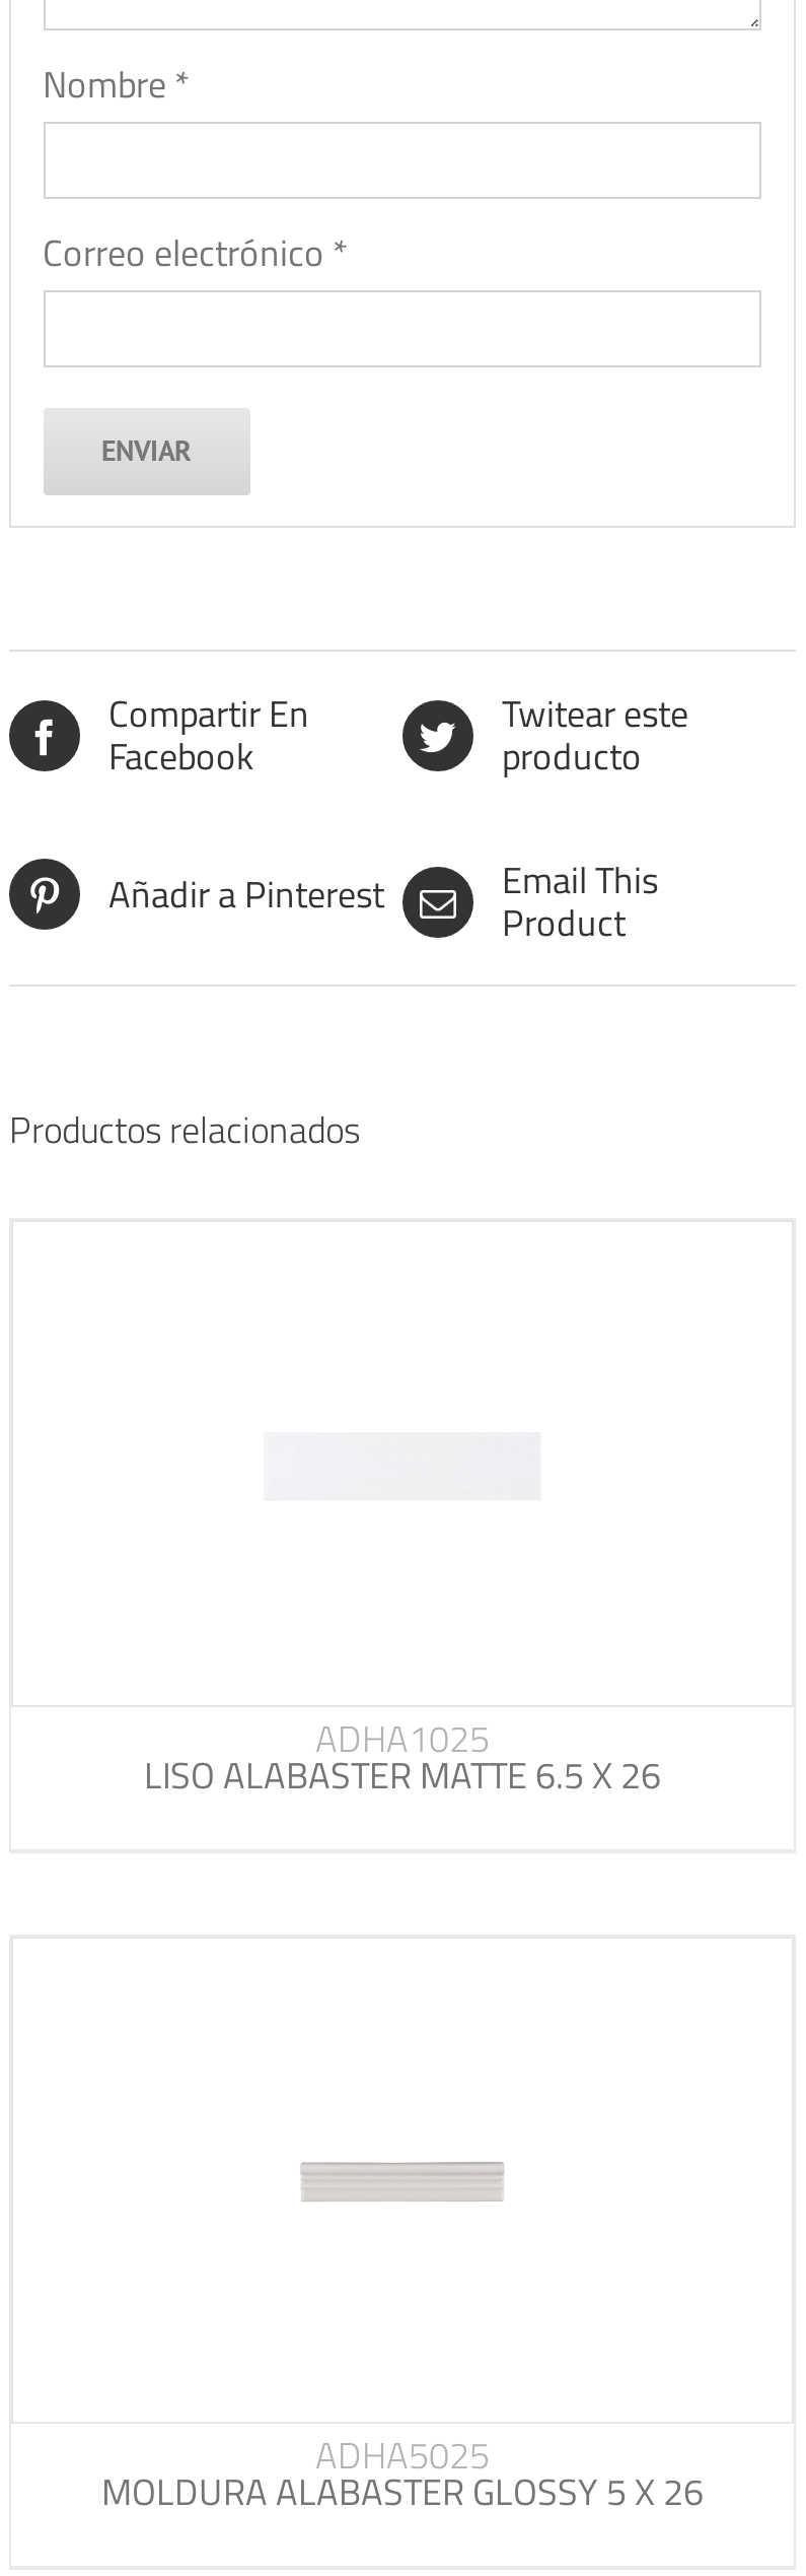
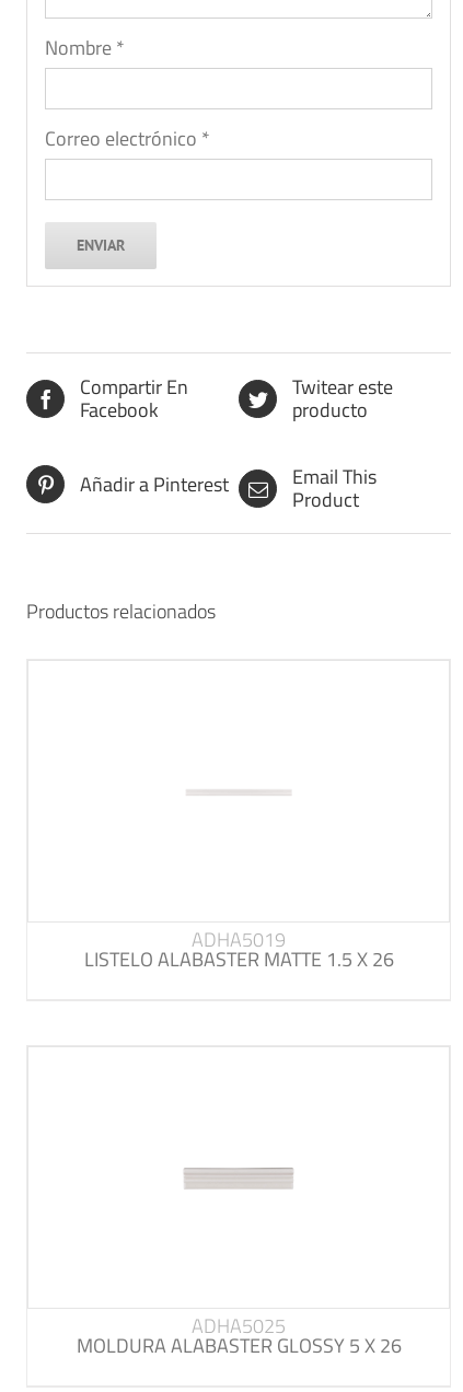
[144,1710,661,1802] ADHA1025 | LISO ALABASTER MATTE 6.5 X 26 -> [84,924,393,974] ADHA5019 | LISTELO ALABASTER MATTE 1.5 X 26

